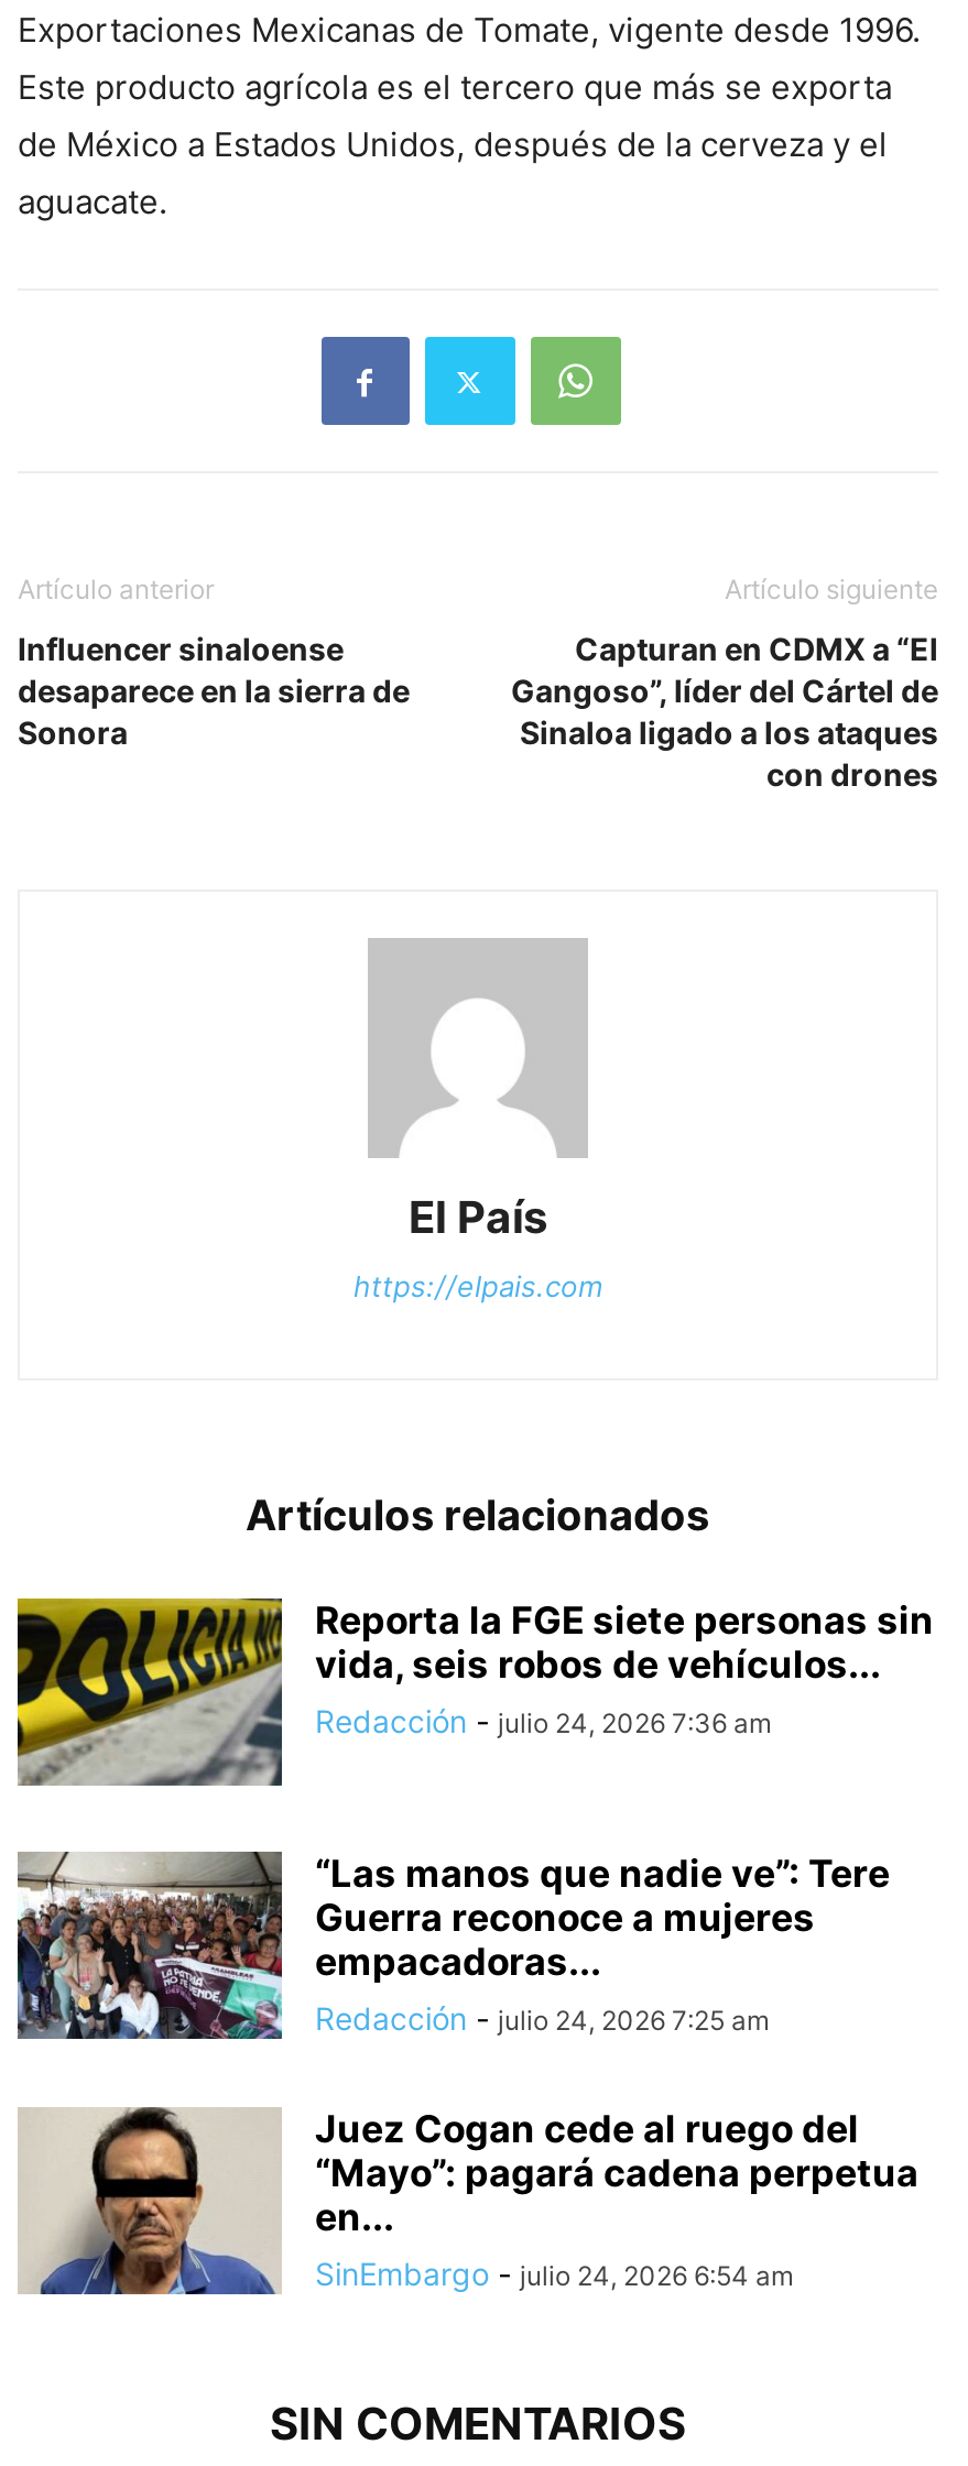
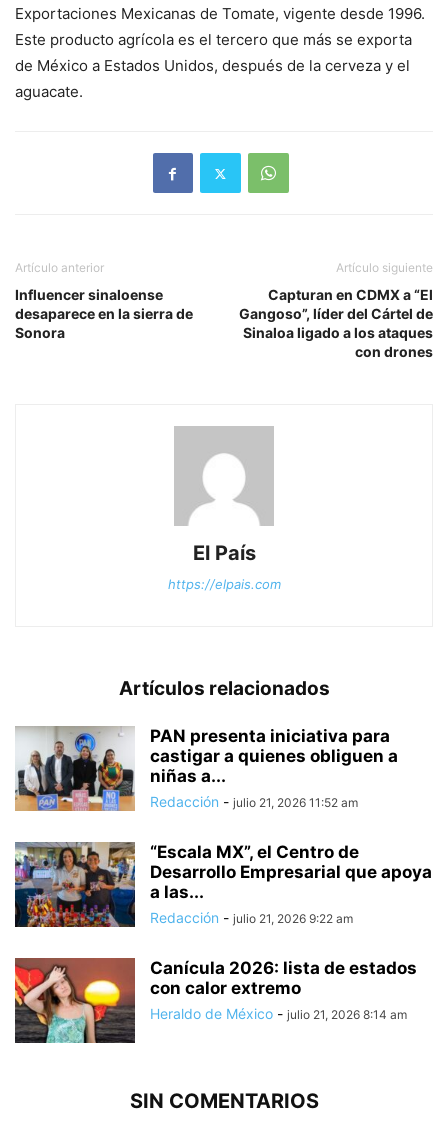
[15,1596,934,1788] [image] | Reporta la FGE siete personas sin | vida, seis robos de vehículos... | Redacción - julio 24, 2026 7:36 am -> [14,725,398,812] [image] | PAN presenta iniciativa para | castigar a quienes obliguen a | niñas a... | Redacción - julio 21, 2026 11:52 am
[15,1852,890,2041] [image] | “Las manos que nadie ve”: Tere | Guerra reconoce a mujeres | empacadoras... | Redacción - julio 24, 2026 7:25 am -> [14,842,432,928] [image] | “Escala MX”, el Centro de | Desarrollo Empresarial que apoya | a las... | Redacción - julio 21, 2026 9:22 am
[18,2107,918,2296] [image] | Juez Cogan cede al ruego del | “Mayo”: pagará cadena perpetua | en... | SinEmbargo - julio 24, 2026 6:54 am -> [14,958,417,1044] [image] | Canícula 2026: lista de estados | con calor extremo | Heraldo de México - julio 21, 2026 8:14 am

